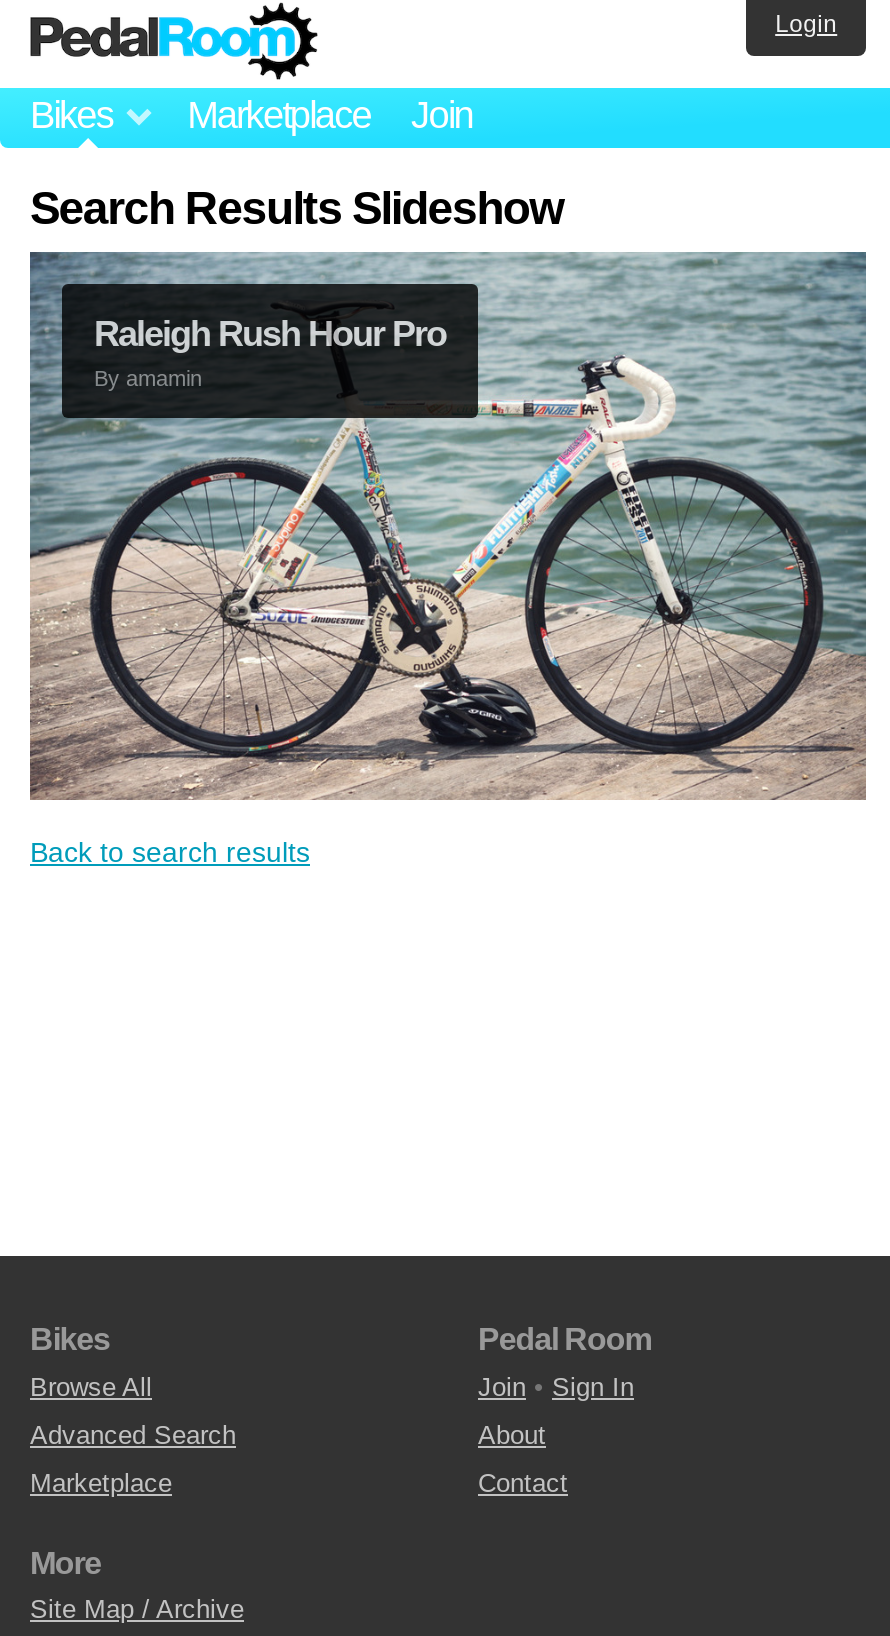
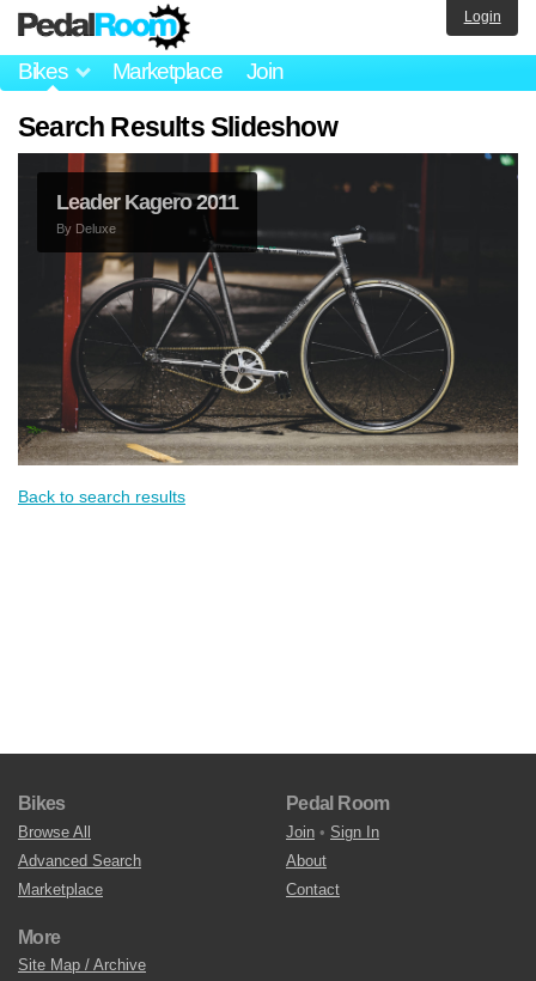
[28,250,868,798] [image] | Raleigh Rush Hour Pro | By amamin -> [17,152,518,464] [image] | Leader Kagero 2011 | By Deluxe

